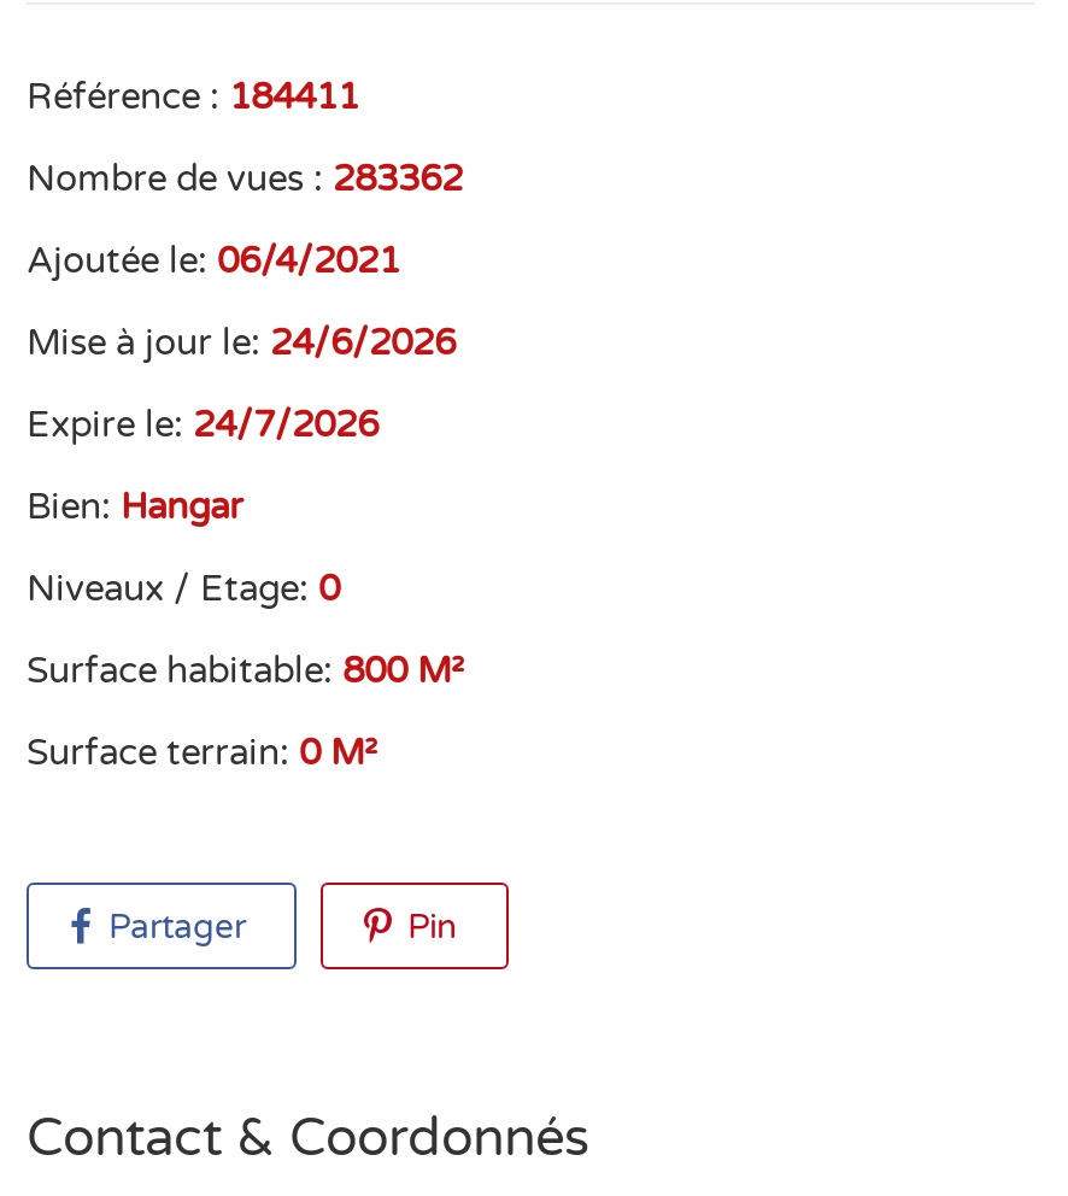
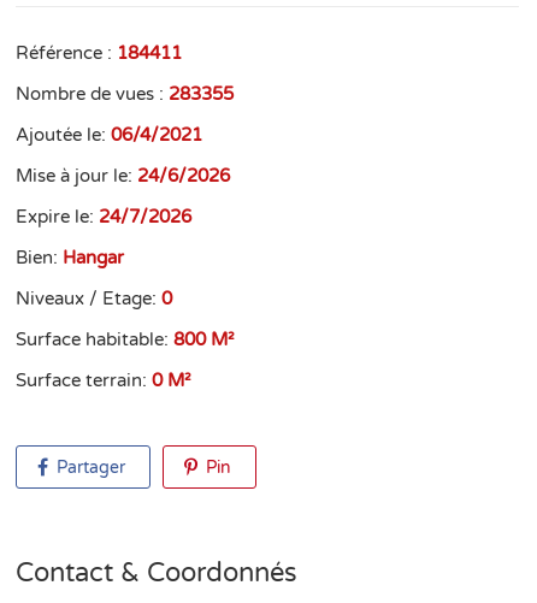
[27,157,463,200] Nombre de vues : 283362 -> [16,83,234,105] Nombre de vues : 283355

